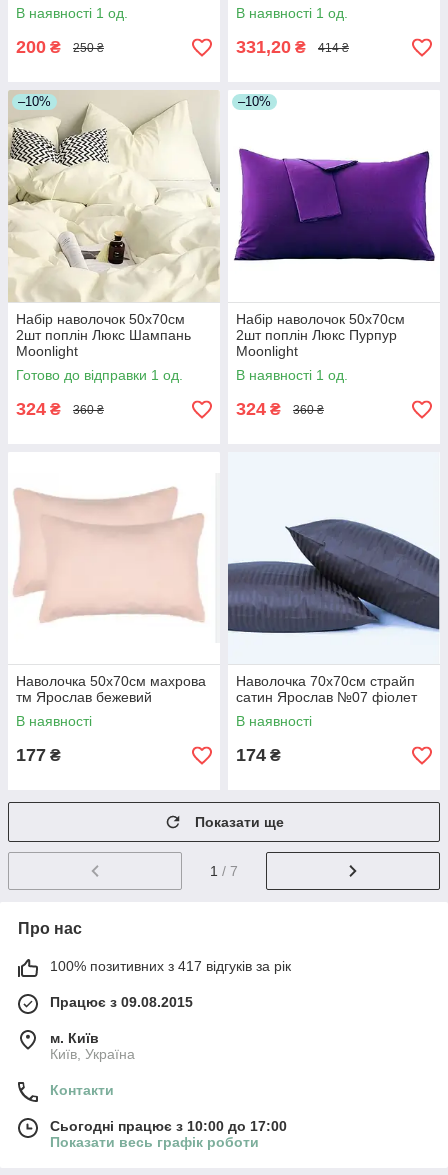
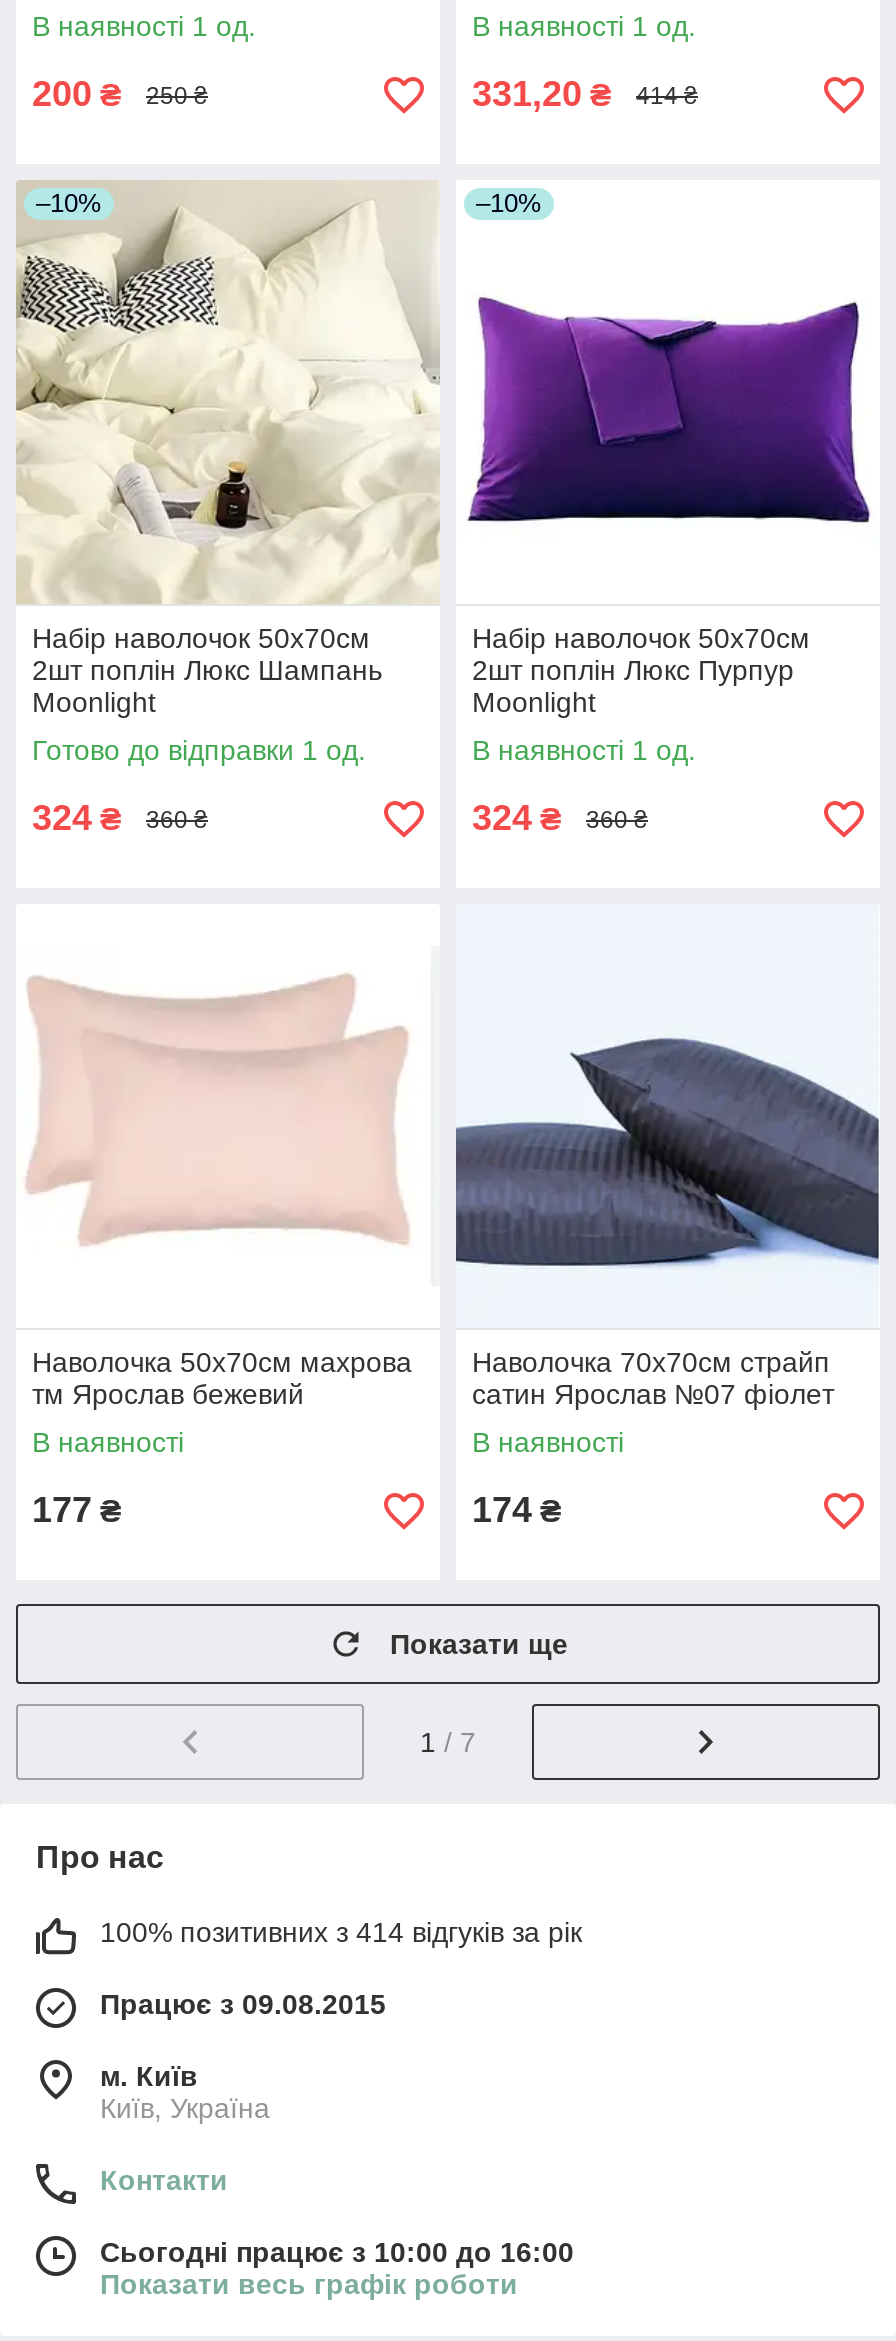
[50,958,291,974] 100% позитивних з 417 відгуків за рік -> [100,1916,582,1948] 100% позитивних з 414 відгуків за рік
[50,1118,287,1134] Сьогодні працює з 10:00 до 17:00 -> [100,2236,574,2268] Сьогодні працює з 10:00 до 16:00

